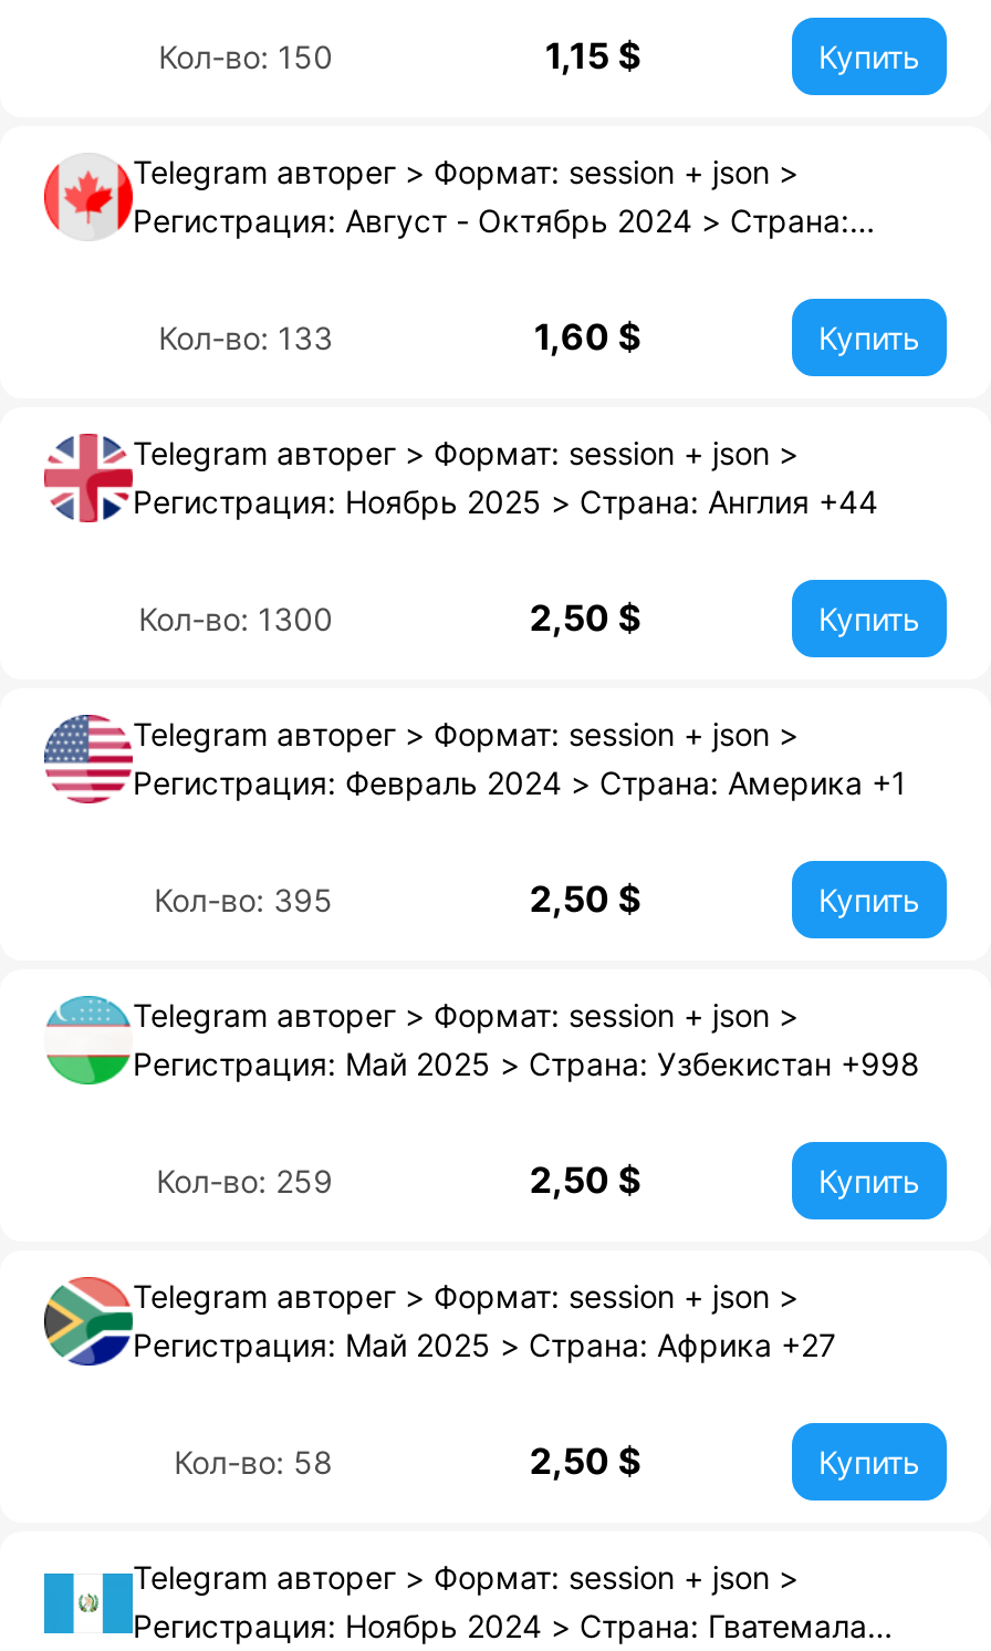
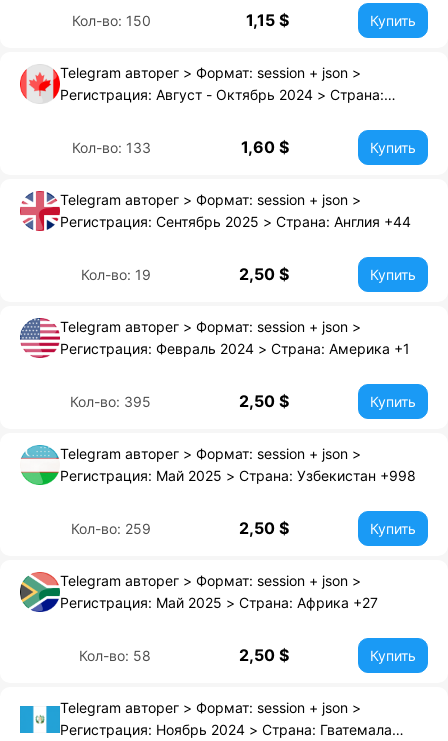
[133,483,878,520] Регистрация: Ноябрь 2025 > Страна: Англия +44 -> [60,213,411,230] Регистрация: Сентябрь 2025 > Страна: Англия +44
[139,599,333,636] Кол-во: 1300 -> [81,266,151,283] Кол-во: 19

